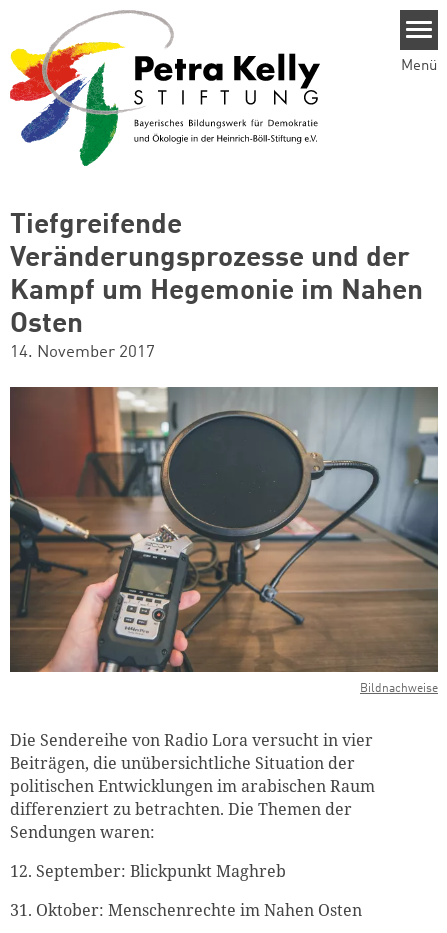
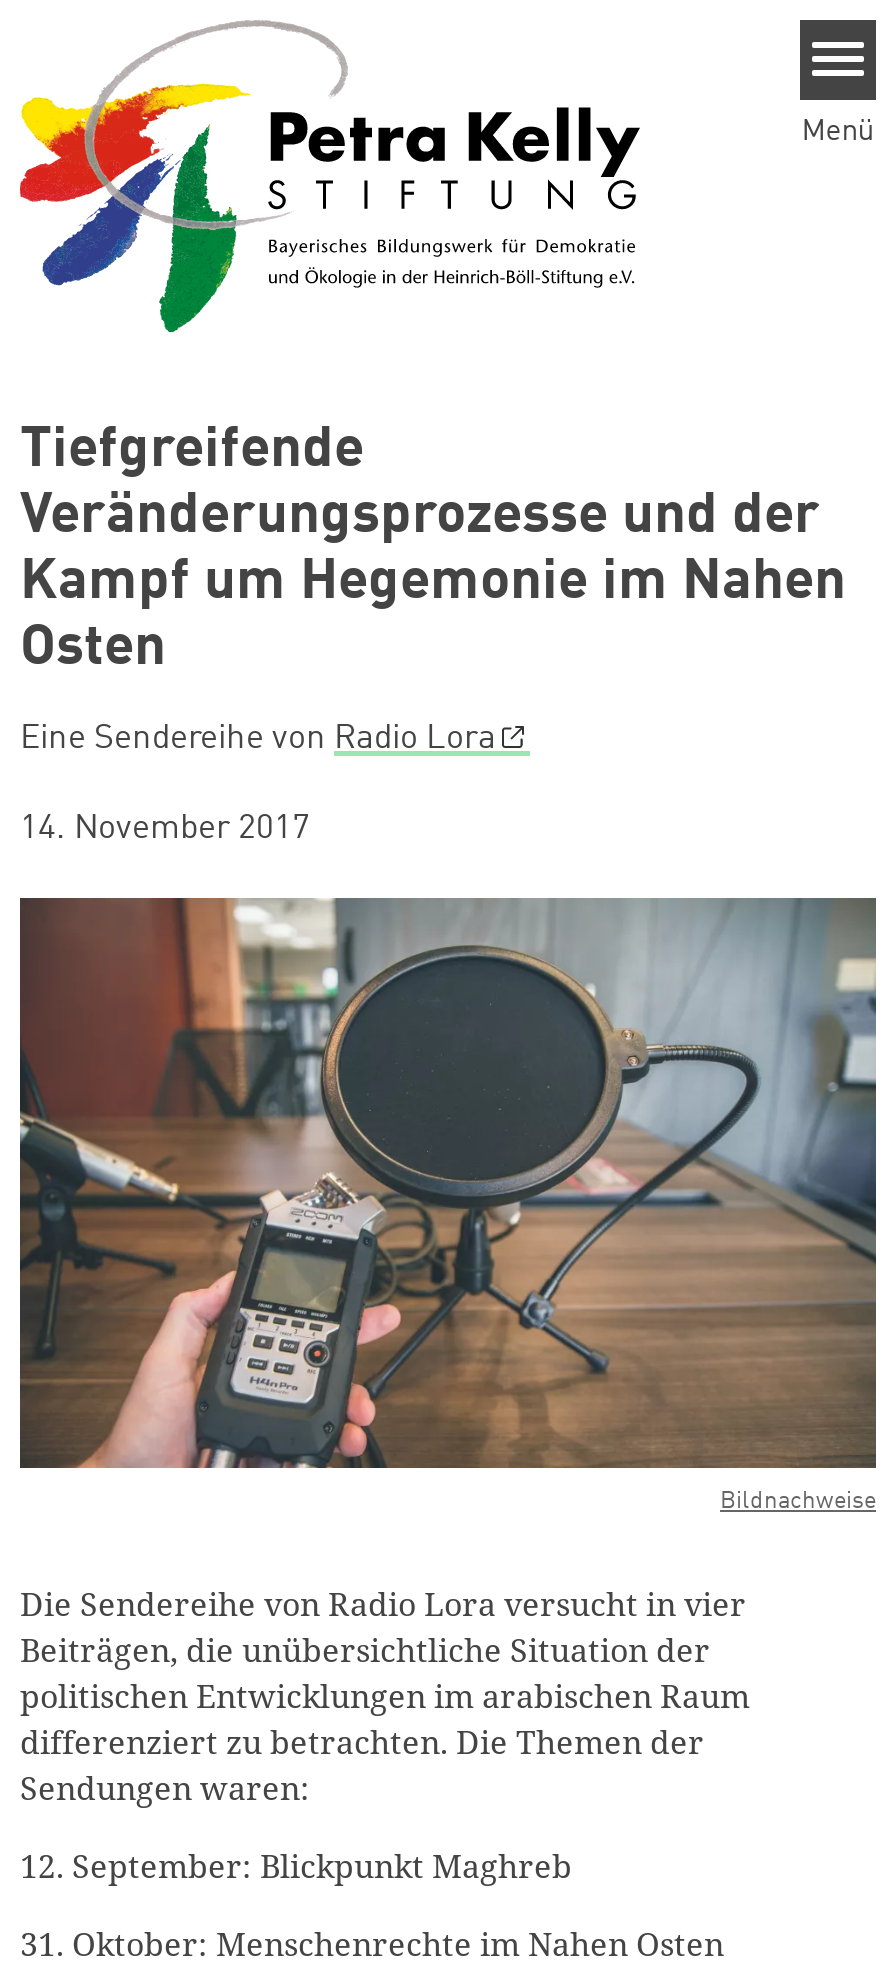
none -> [20,722,496,756] Eine Sendereihe von Radio Lora

